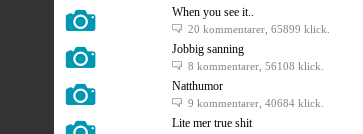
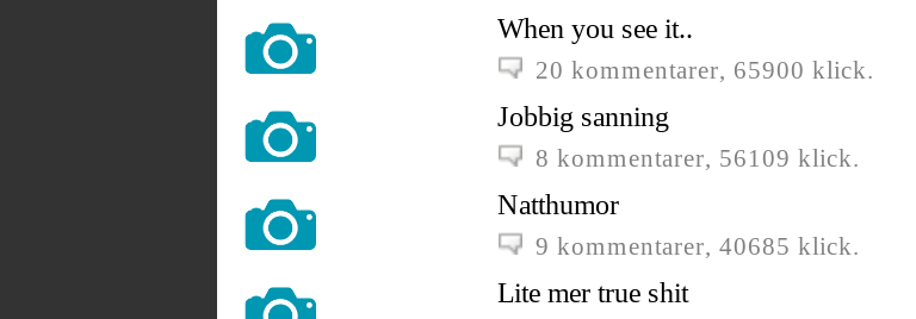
[187,24,329,35] 20 kommentarer, 65899 klick. -> [536,57,874,83] 20 kommentarer, 65900 klick.
[187,61,323,72] 8 kommentarer, 56108 klick. -> [536,145,860,171] 8 kommentarer, 56109 klick.
[187,98,323,109] 9 kommentarer, 40684 klick. -> [536,233,860,259] 9 kommentarer, 40685 klick.

